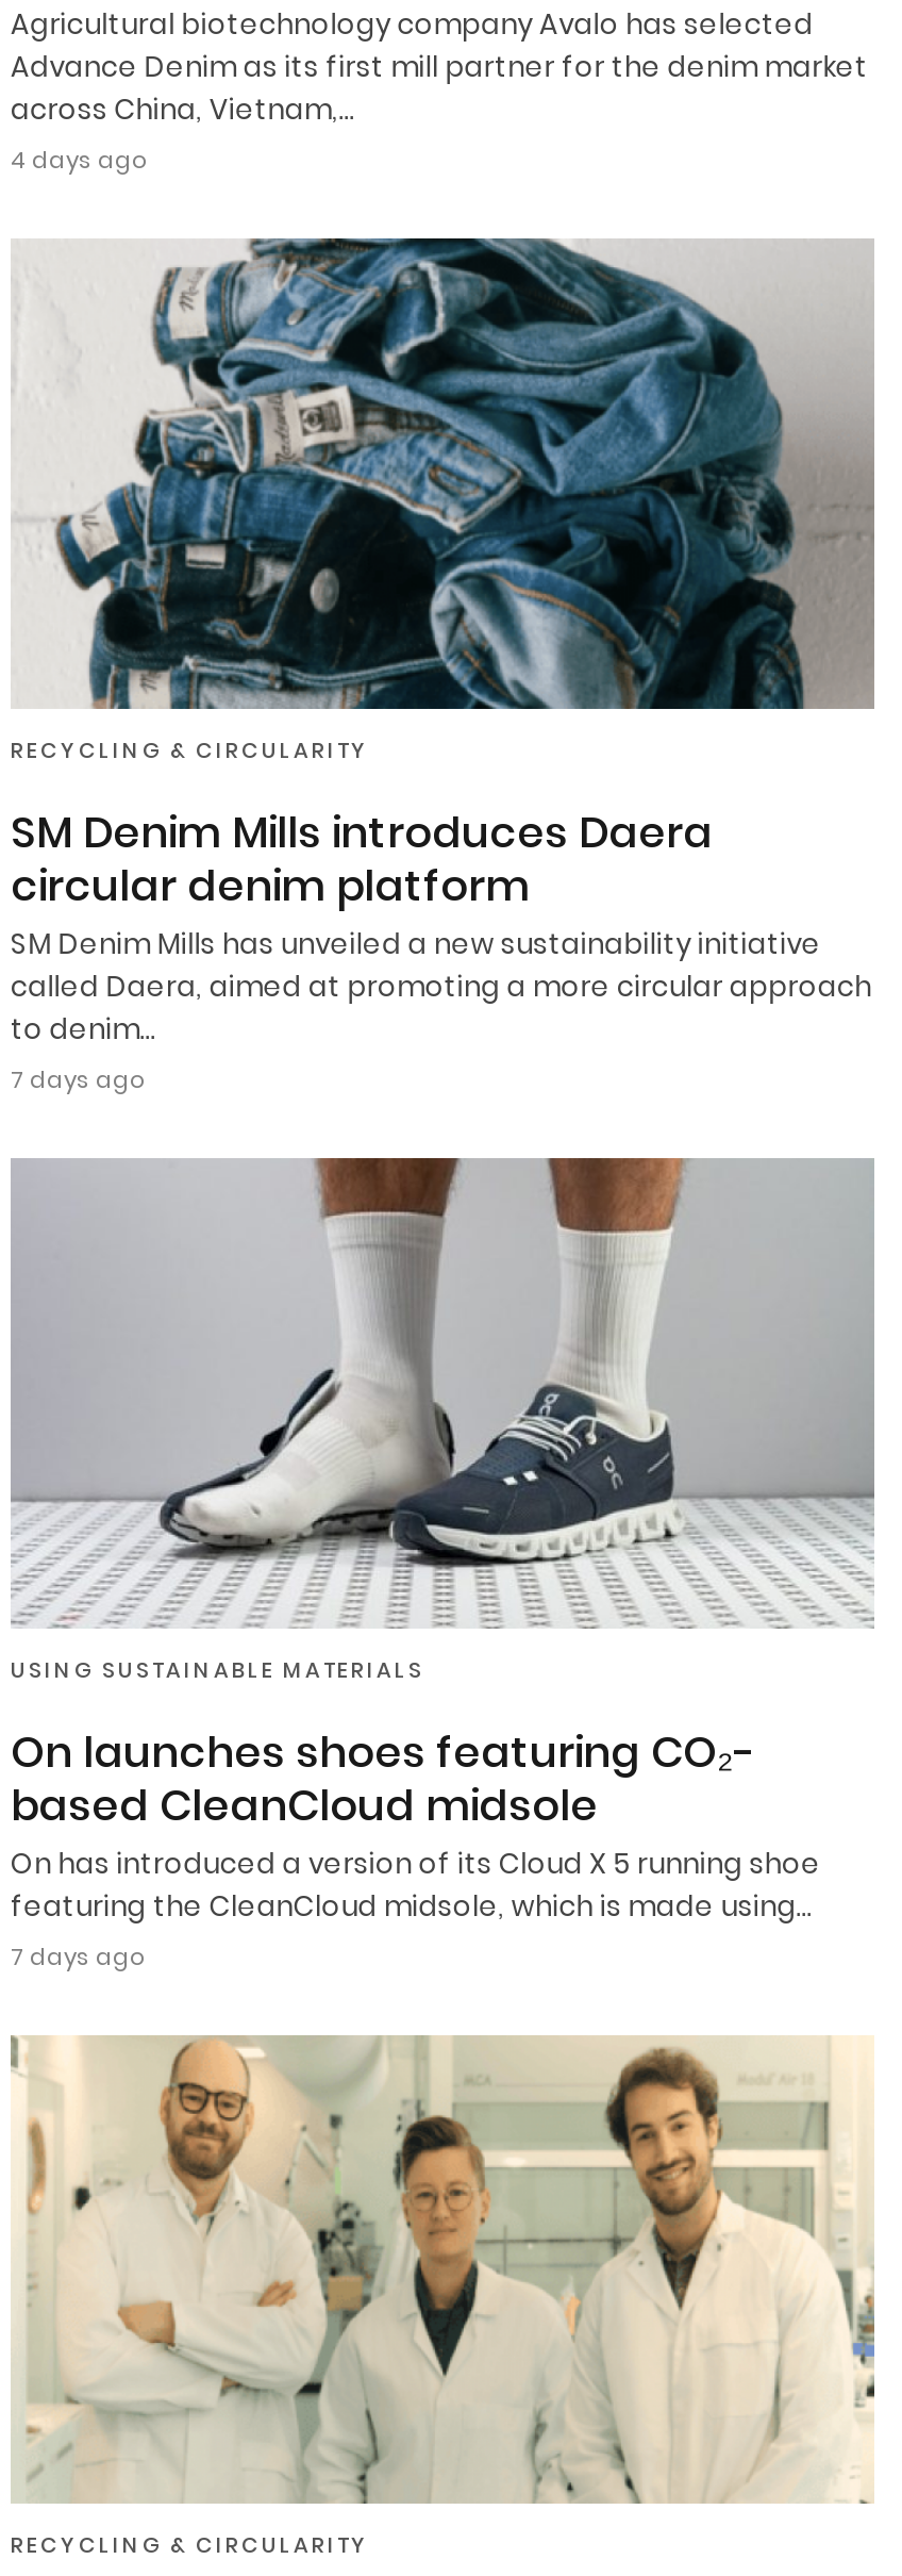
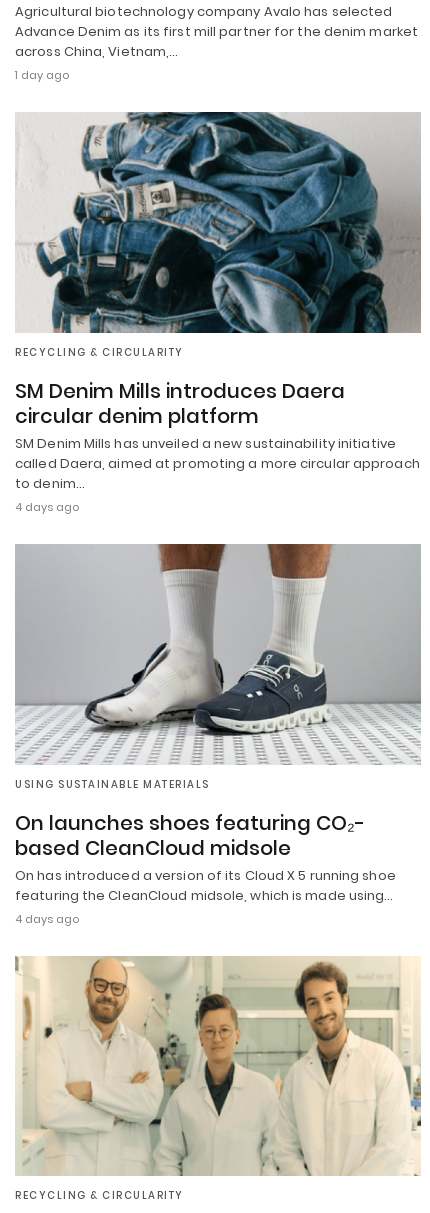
[11,143,147,178] 4 days ago -> [15,67,69,83] 1 day ago
[11,1062,145,1096] 7 days ago -> [15,499,79,515] 4 days ago
[11,1938,145,1972] 7 days ago -> [15,910,79,926] 4 days ago

